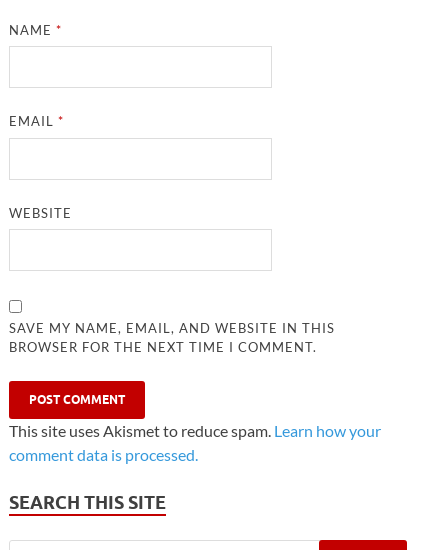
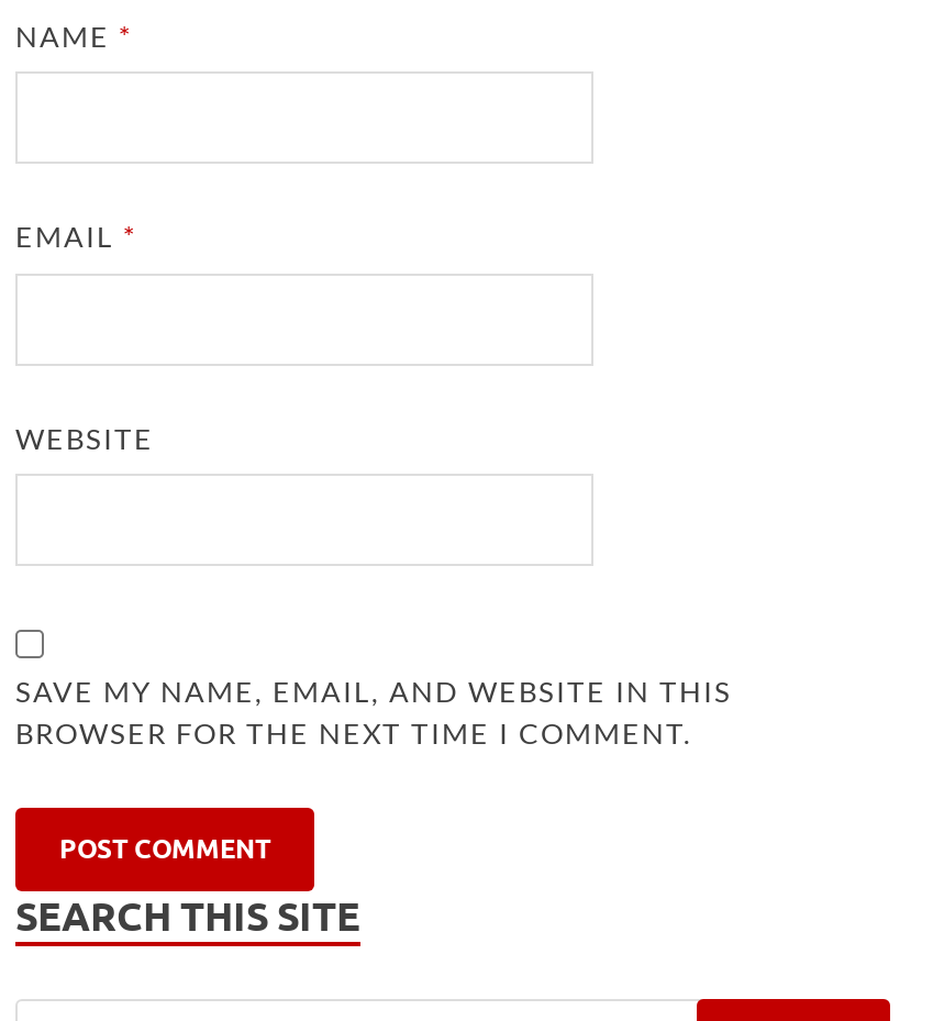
[9,421,381,464] This site uses Akismet to reduce spam. Learn how your | comment data is processed. -> none

